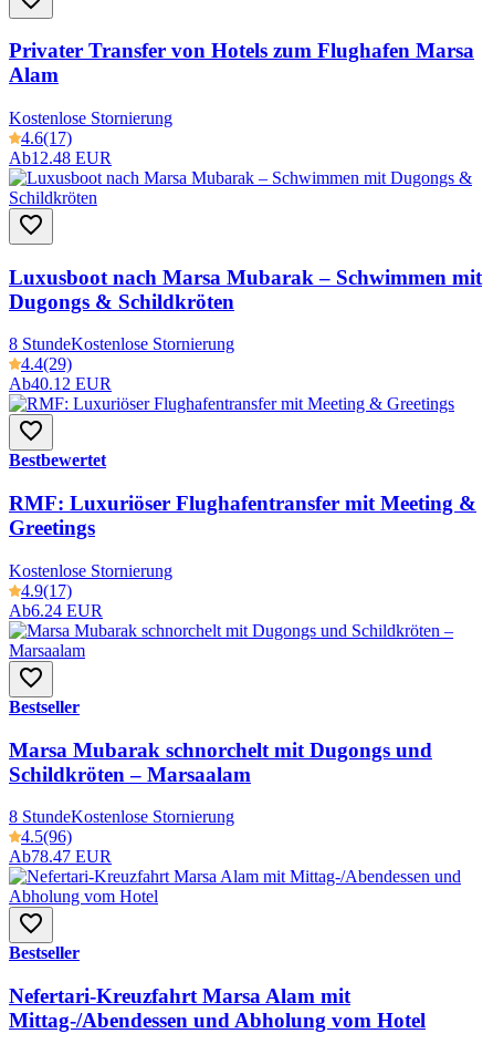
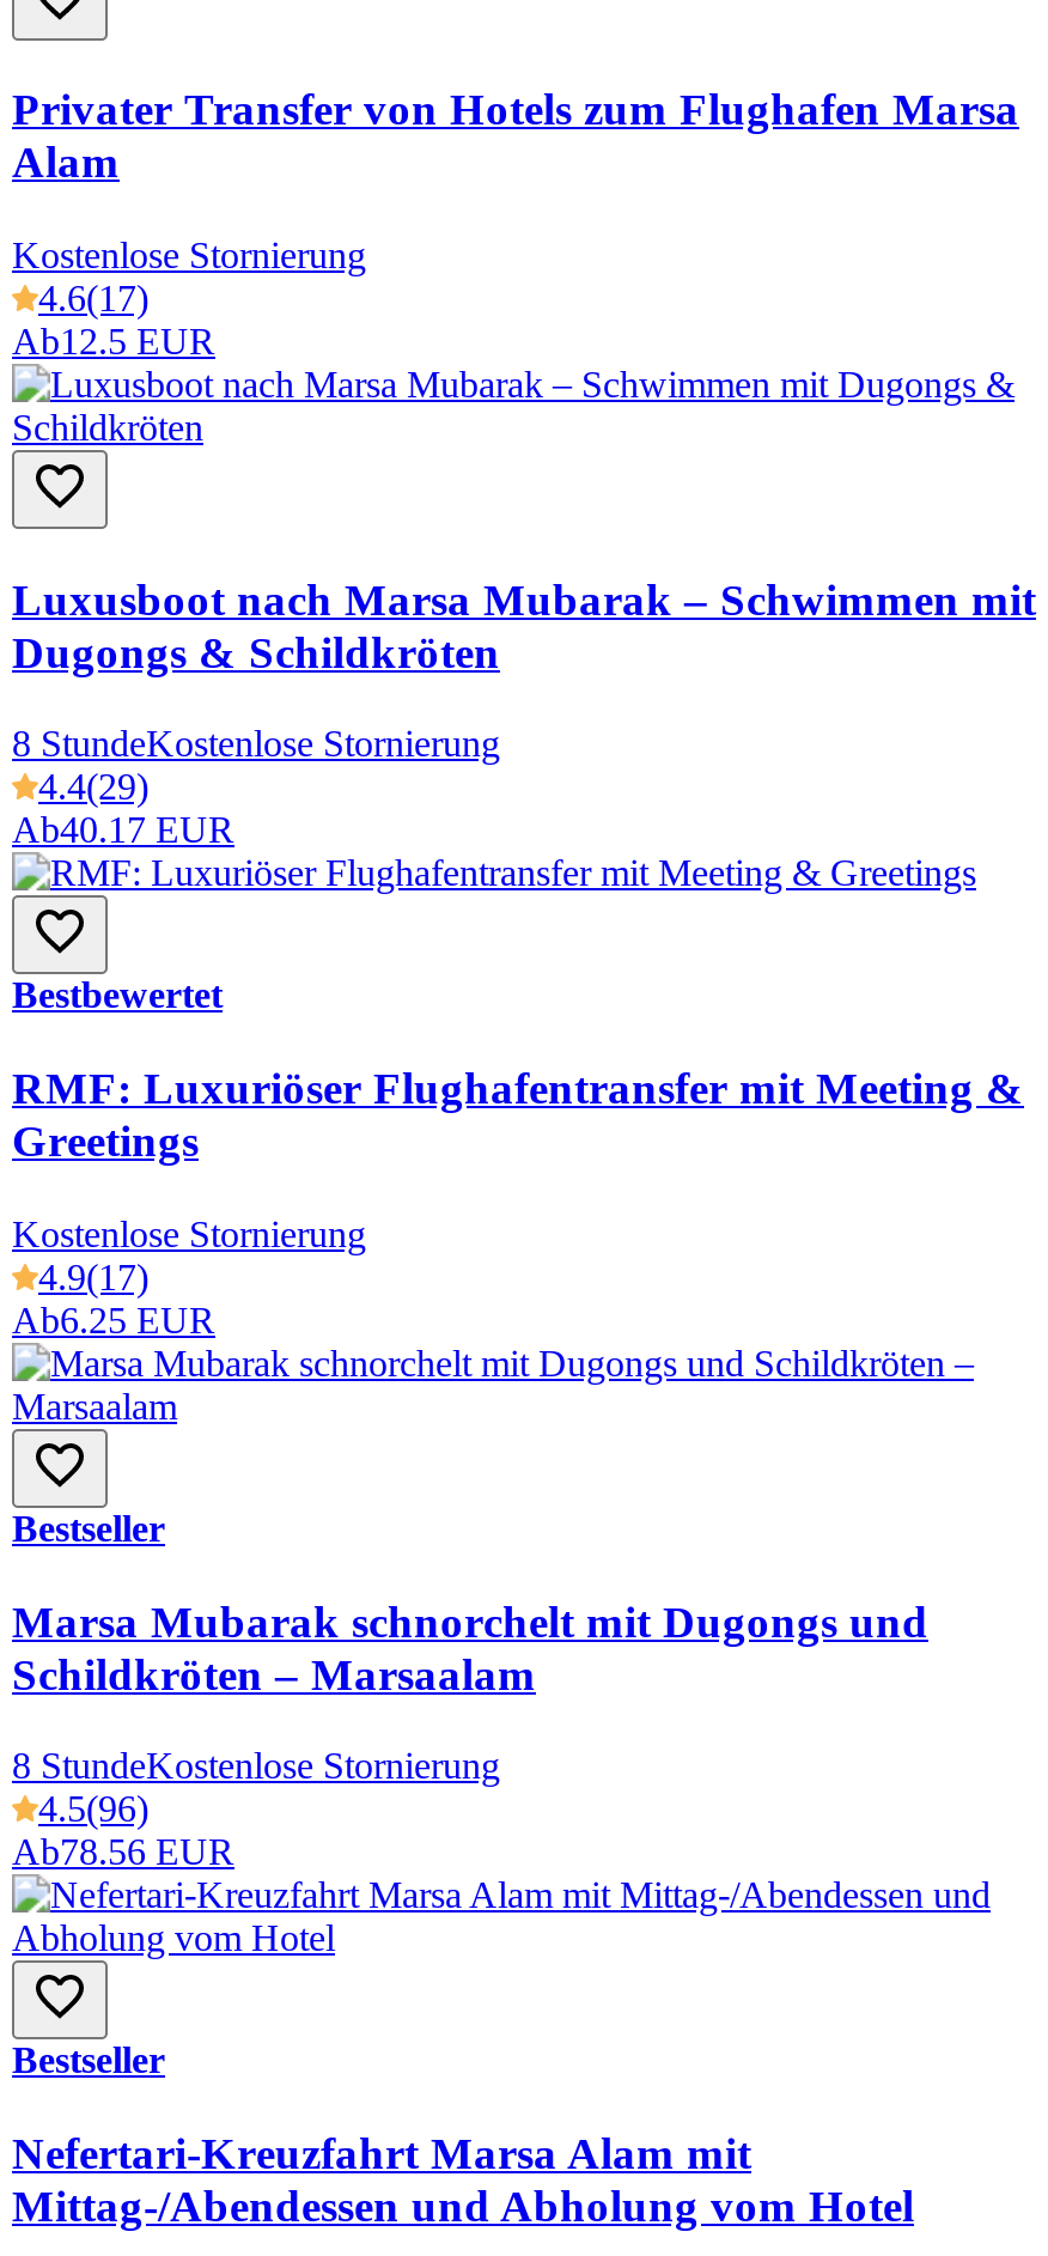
[9,148,112,167] Ab12.48 EUR -> [12,321,215,361] Ab12.5 EUR
[9,375,112,393] Ab40.12 EUR -> [12,810,234,851] Ab40.17 EUR
[9,601,103,620] Ab6.24 EUR -> [12,1299,215,1340] Ab6.25 EUR
[9,847,112,866] Ab78.47 EUR -> [12,1832,234,1872] Ab78.56 EUR

